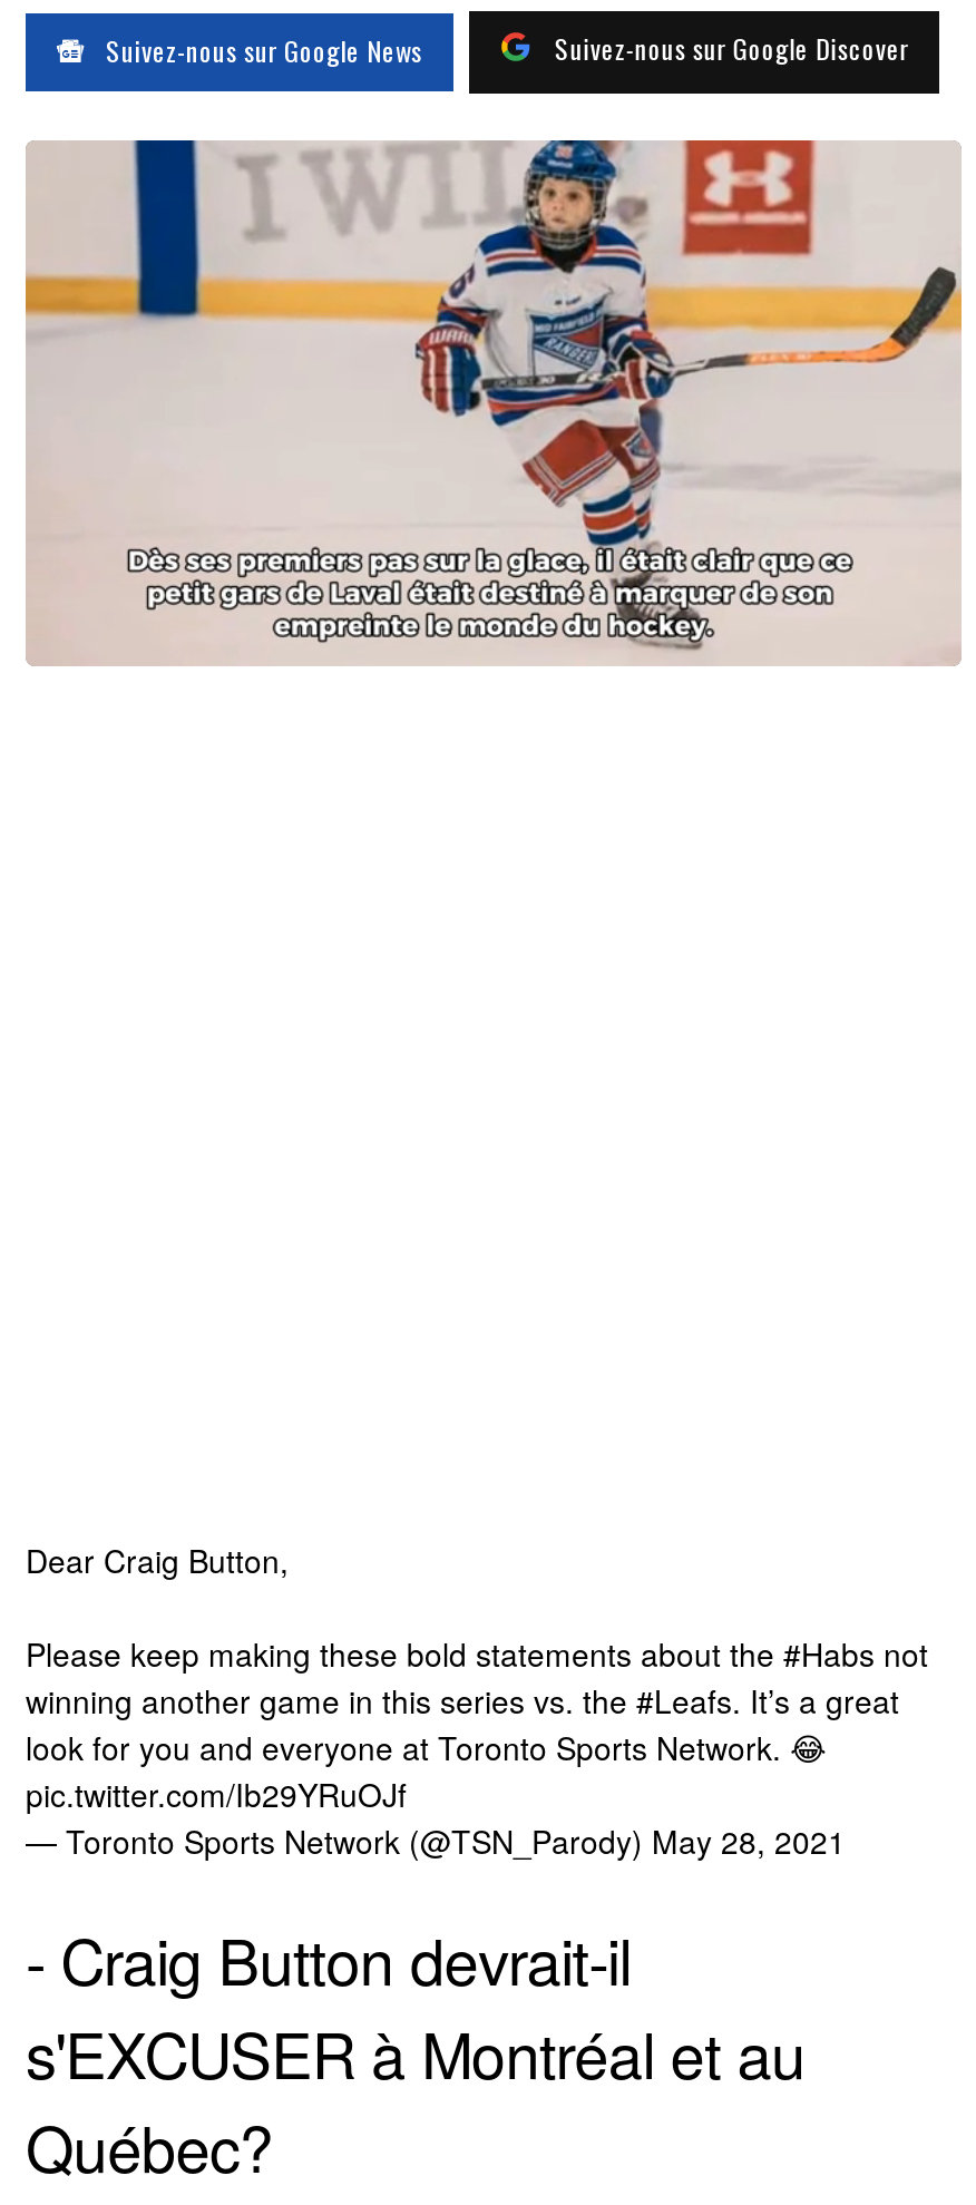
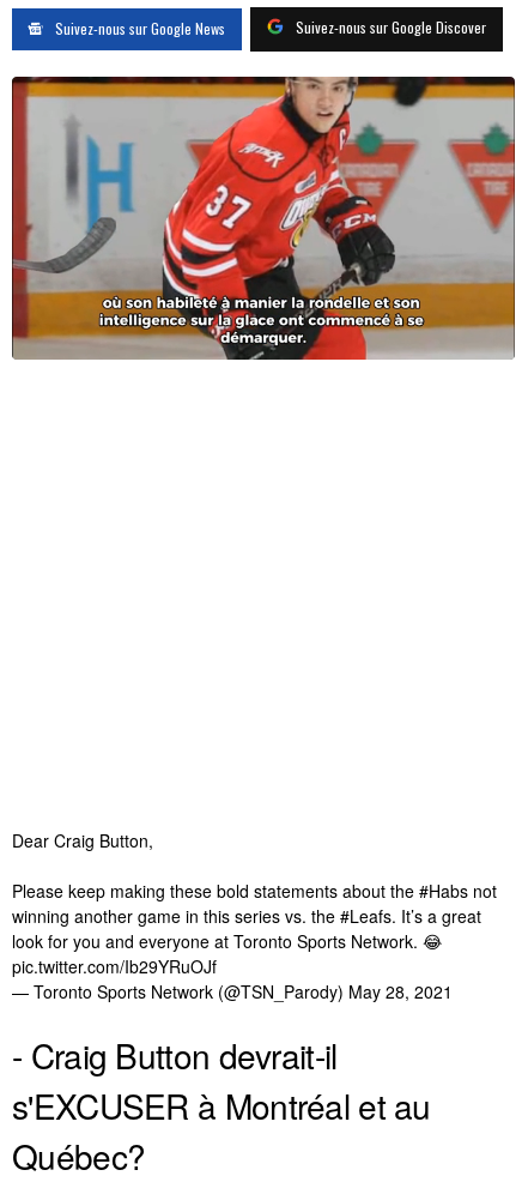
[23,138,964,666] [image] -> [11,76,516,361] [image]

